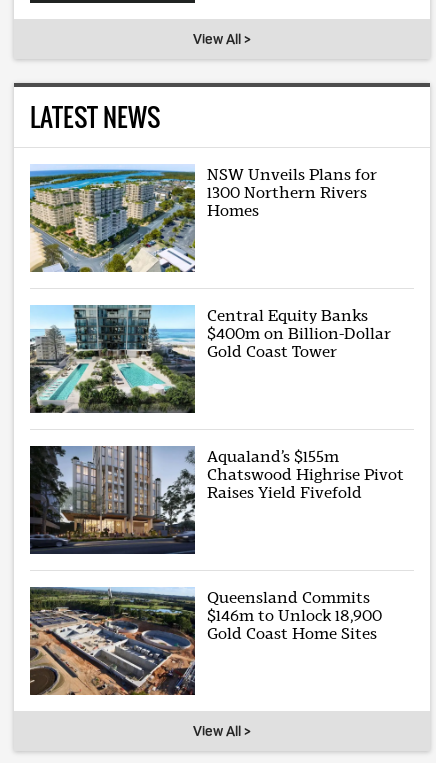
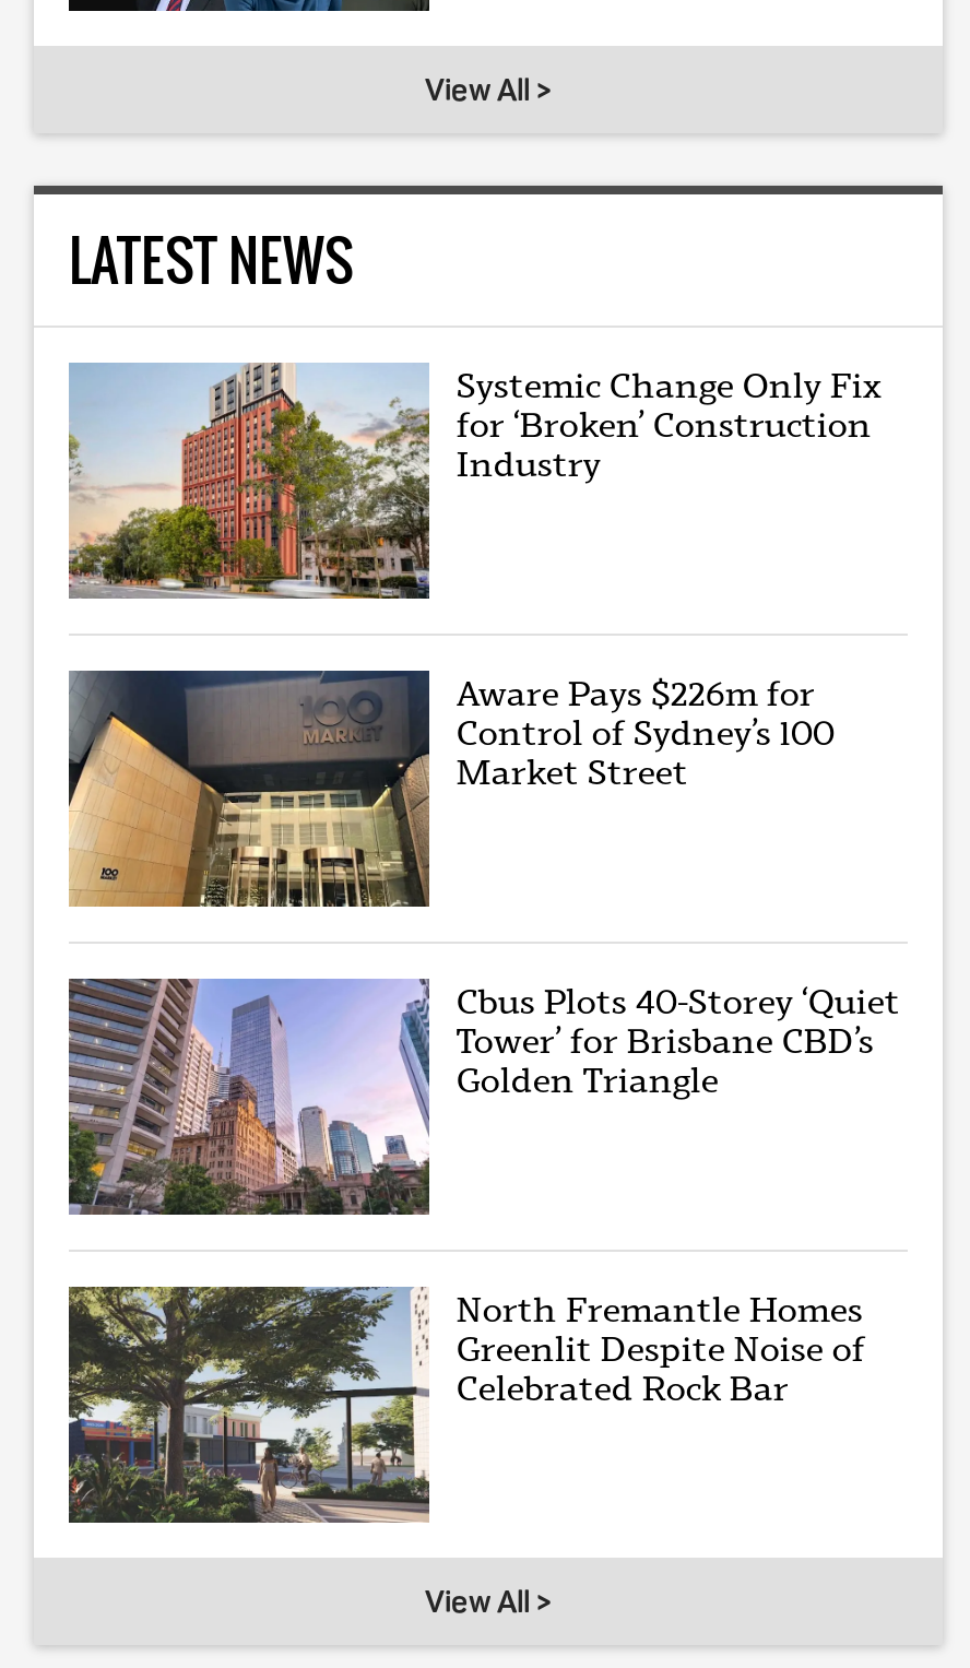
[29,164,377,273] [image] | NSW Unveils Plans for | 1300 Northern Rivers | Homes -> [67,360,882,601] [image] | Systemic Change Only Fix | for ‘Broken’ Construction | Industry
[29,304,391,414] [image] | Central Equity Banks | $400m on Billion-Dollar | Gold Coast Tower -> [67,669,834,909] [image] | Aware Pays $226m for | Control of Sydney’s 100 | Market Street
[29,445,404,555] [image] | Aqualand’s $155m | Chatswood Highrise Pivot | Raises Yield Fivefold -> [67,977,900,1217] [image] | Cbus Plots 40-Storey ‘Quiet | Tower’ for Brisbane CBD’s | Golden Triangle
[29,586,382,696] [image] | Queensland Commits | $146m to Unlock 18,900 | Gold Coast Home Sites -> [67,1285,865,1525] [image] | North Fremantle Homes | Greenlit Despite Noise of | Celebrated Rock Bar

